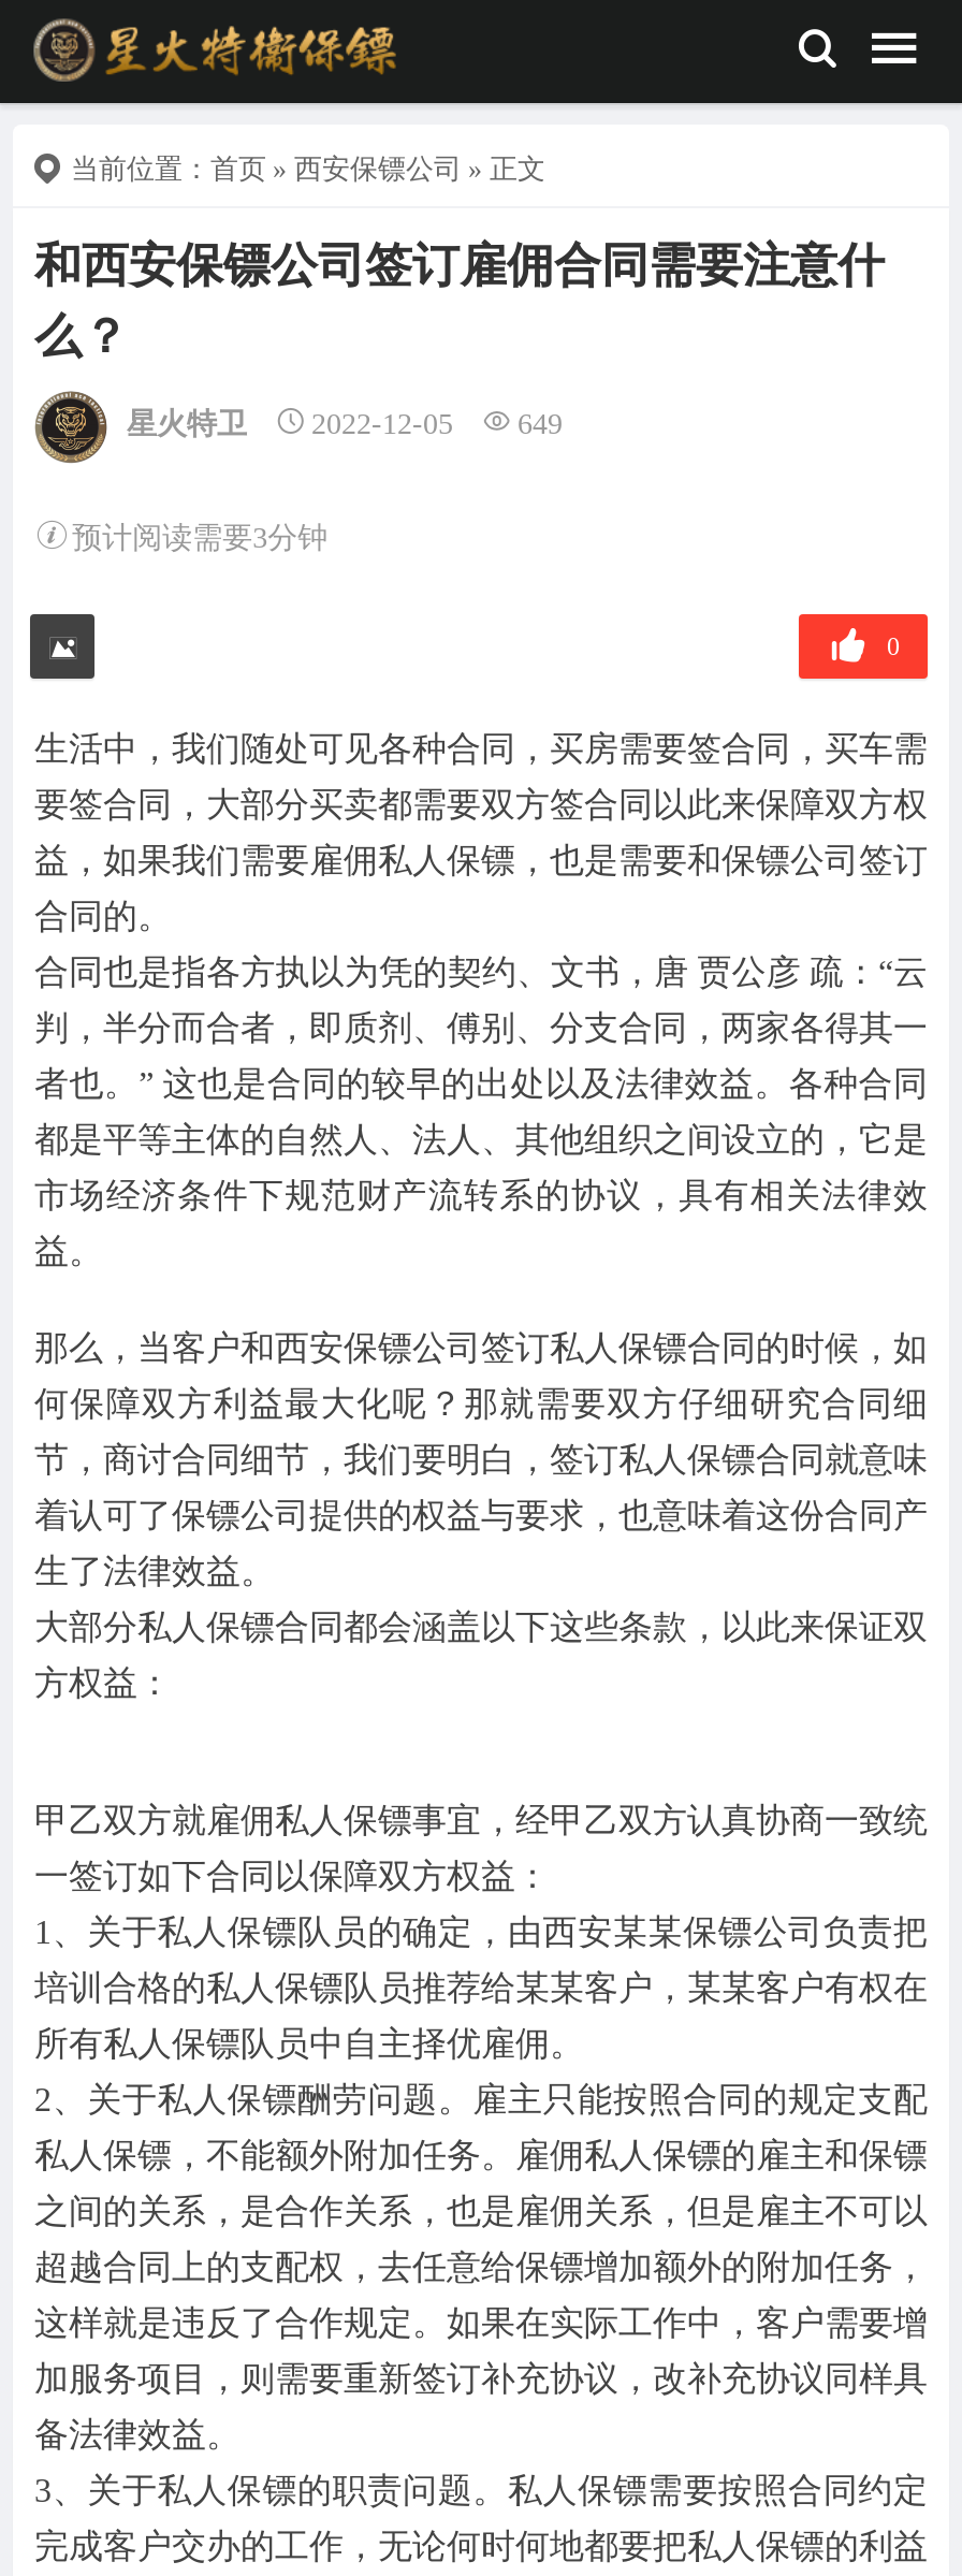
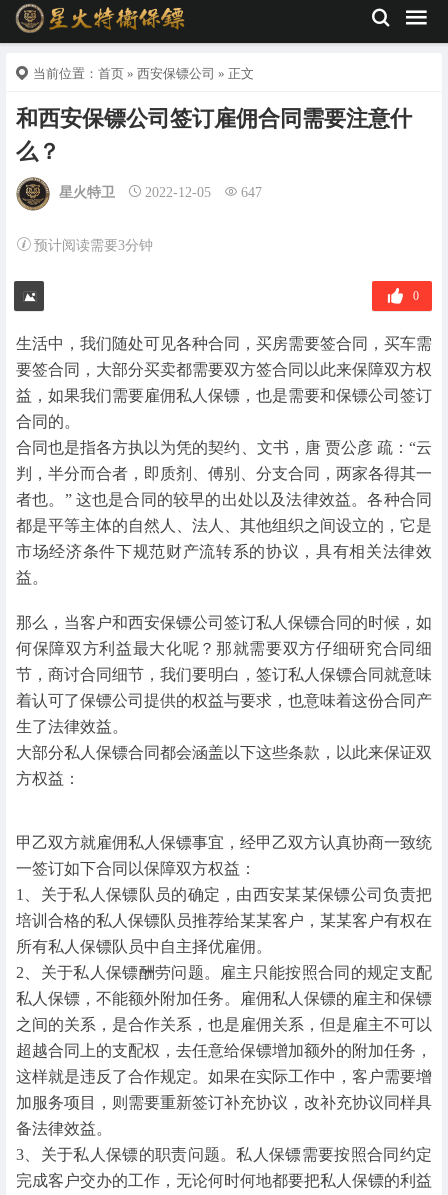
[127,408,563,440] 星火特卫 2022-12-05 649 -> [59,185,262,200] 星火特卫 2022-12-05 647

